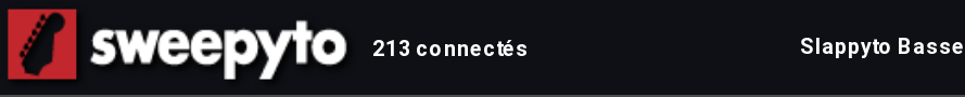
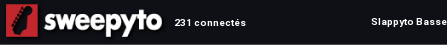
[372,37,529,60] 213 connectés -> [174,17,246,28] 231 connectés

